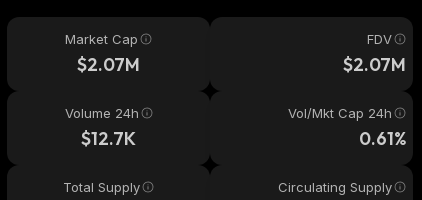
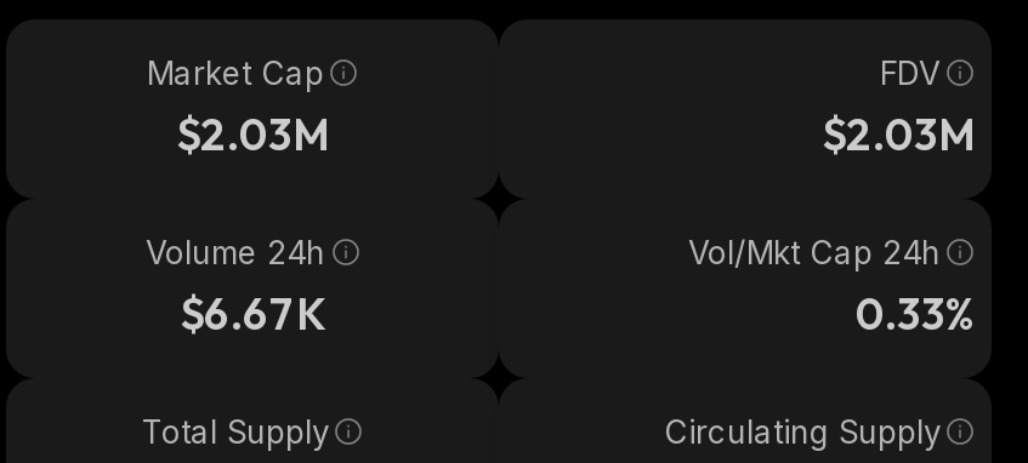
[77,53,140,76] $2.07M -> [176,107,329,162] $2.03M
[343,53,406,76] $2.07M -> [822,107,975,162] $2.03M
[81,127,136,150] $12.7K -> [180,286,325,342] $6.67K
[359,127,406,150] 0.61% -> [856,286,975,342] 0.33%

